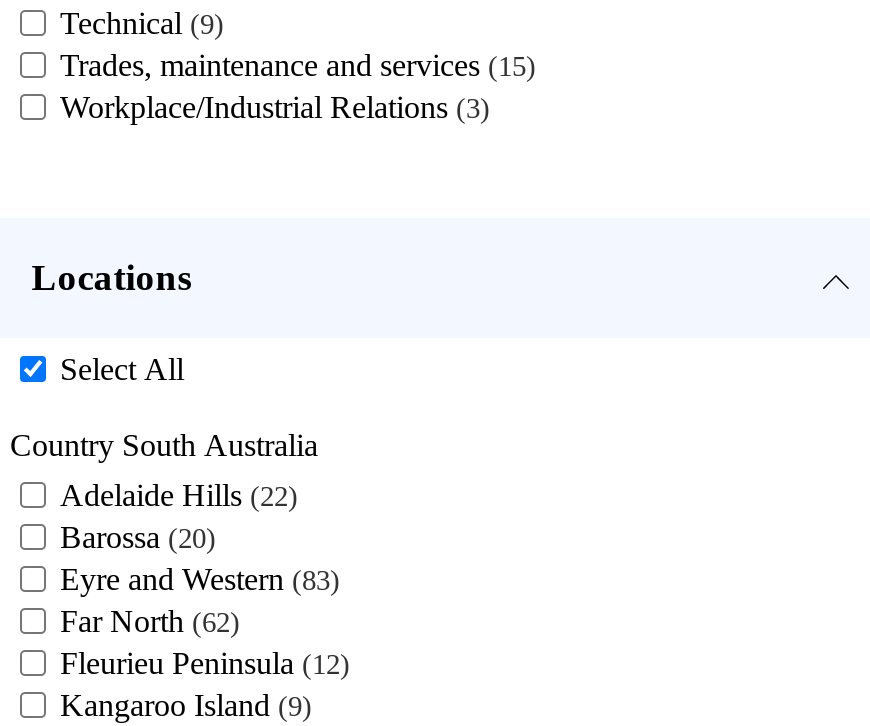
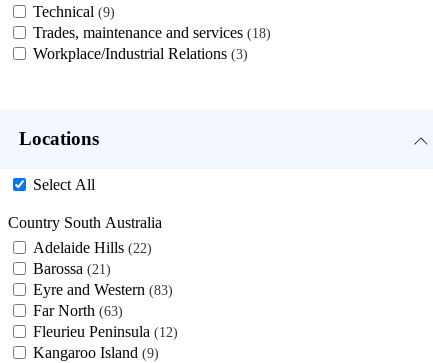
[60,47,526,81] Trades, maintenance and services 15 -> [33,24,266,41] Trades, maintenance and services 18
[60,520,206,554] Barossa 20 -> [33,260,106,277] Barossa 21
[60,604,230,638] Far North 62 -> [33,302,118,319] Far North 63

